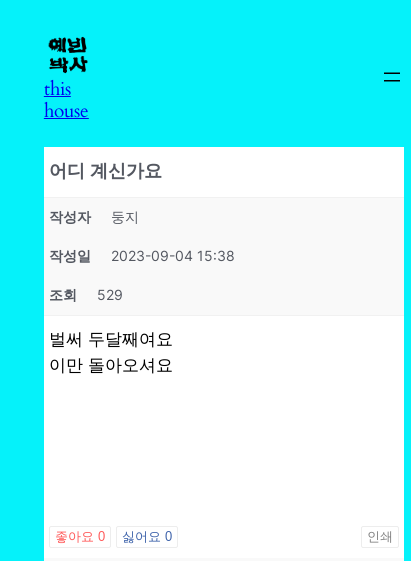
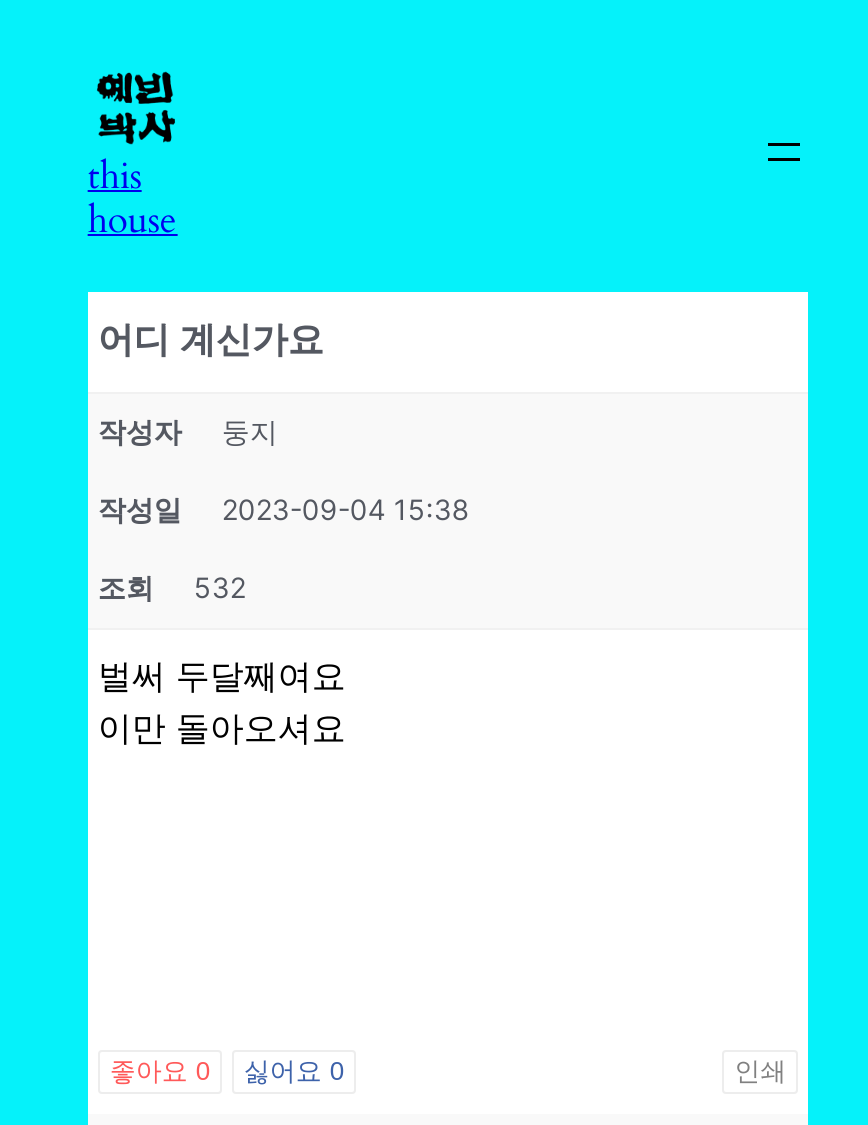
[49,286,123,303] 조회 529 -> [98,570,246,604] 조회 532

